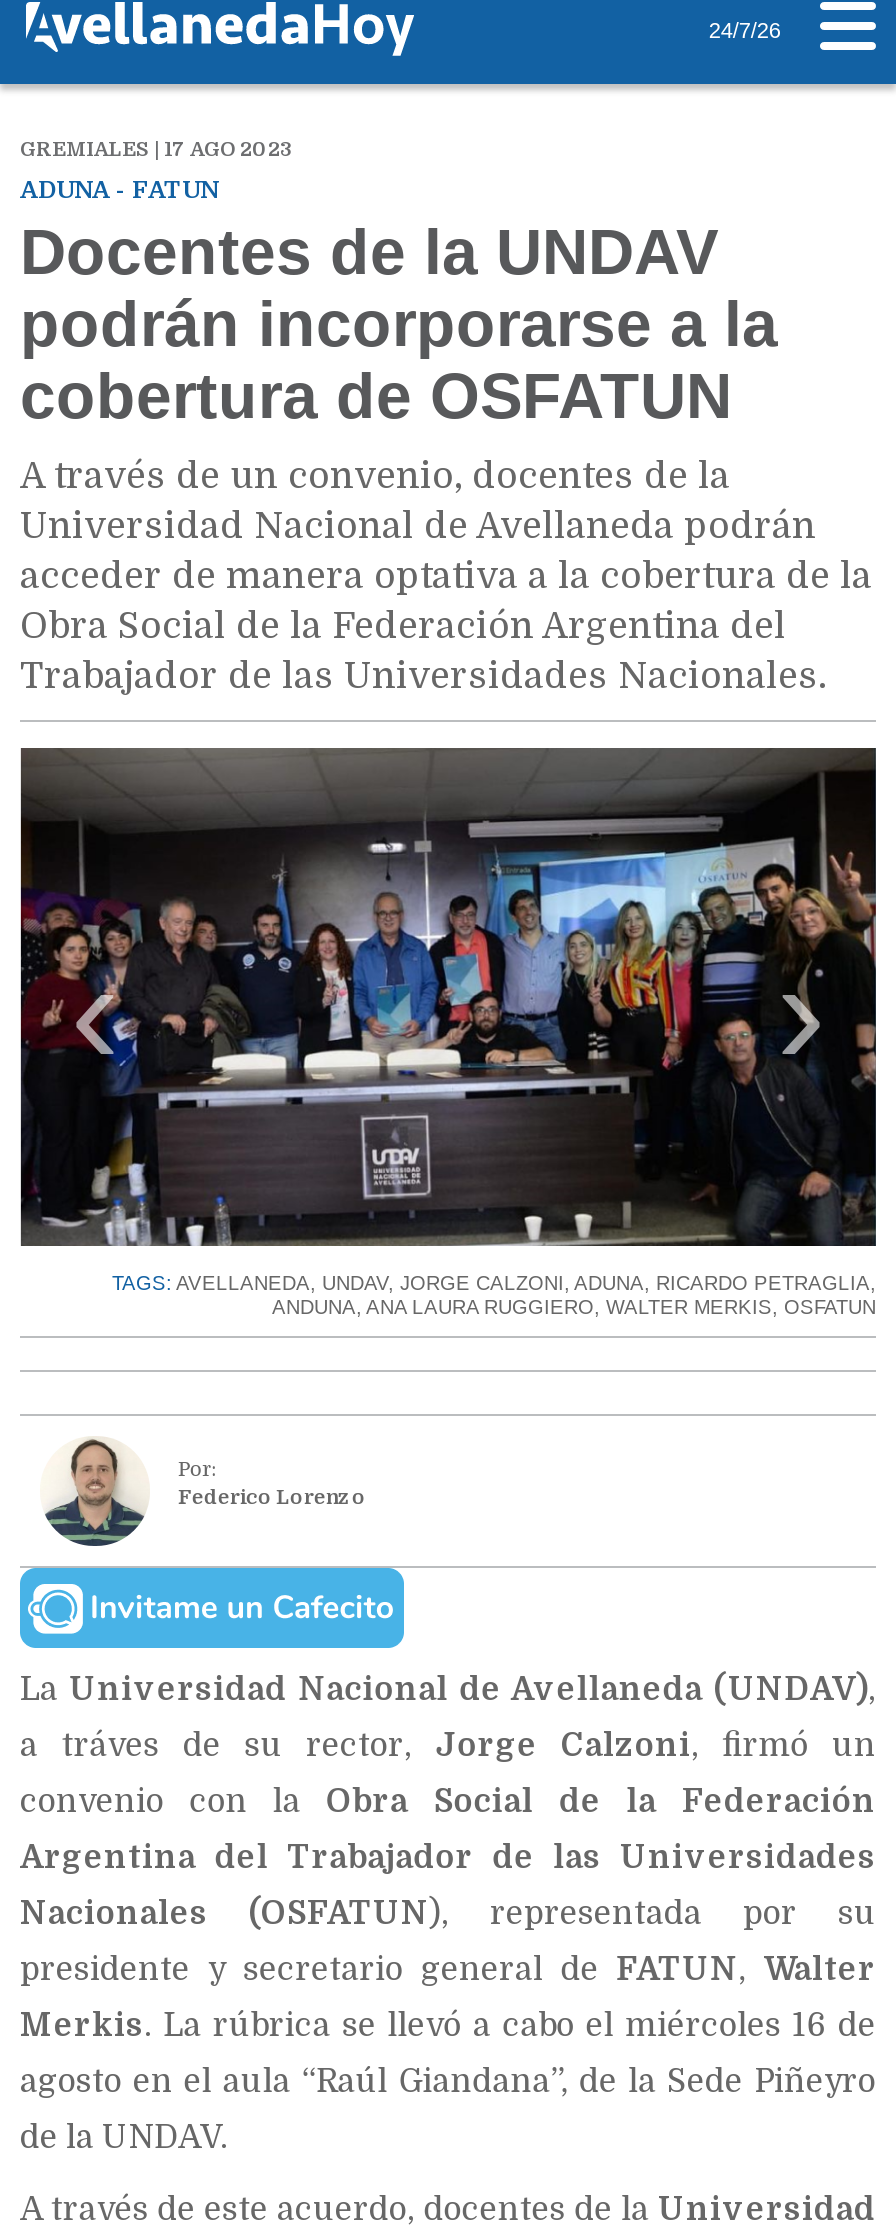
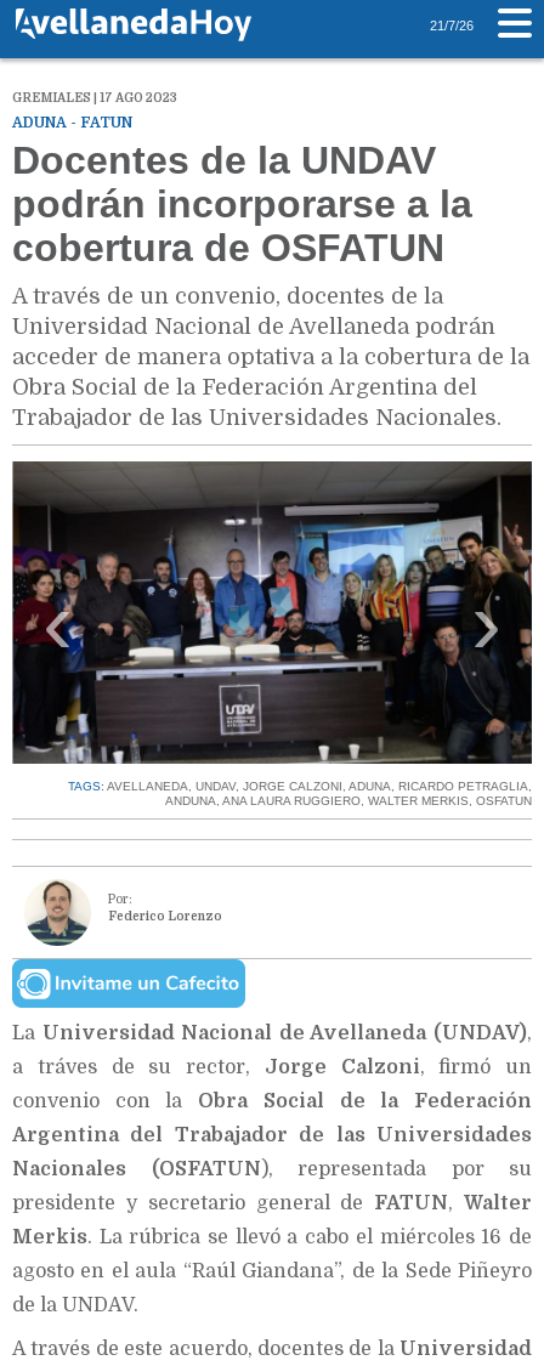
[709,17,781,41] 24/7/26 -> [430,18,474,32] 21/7/26

